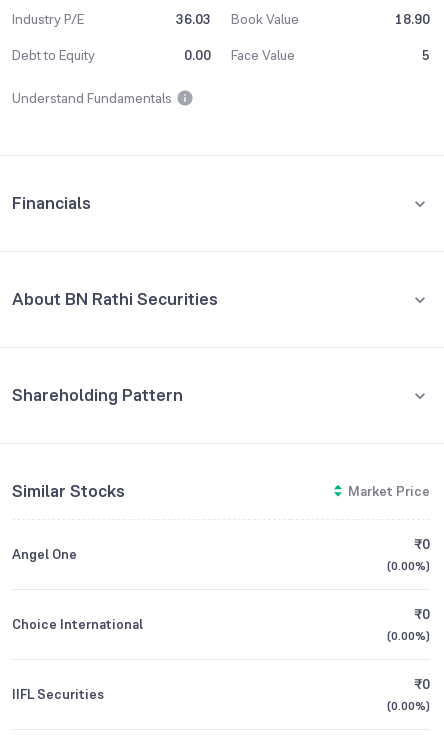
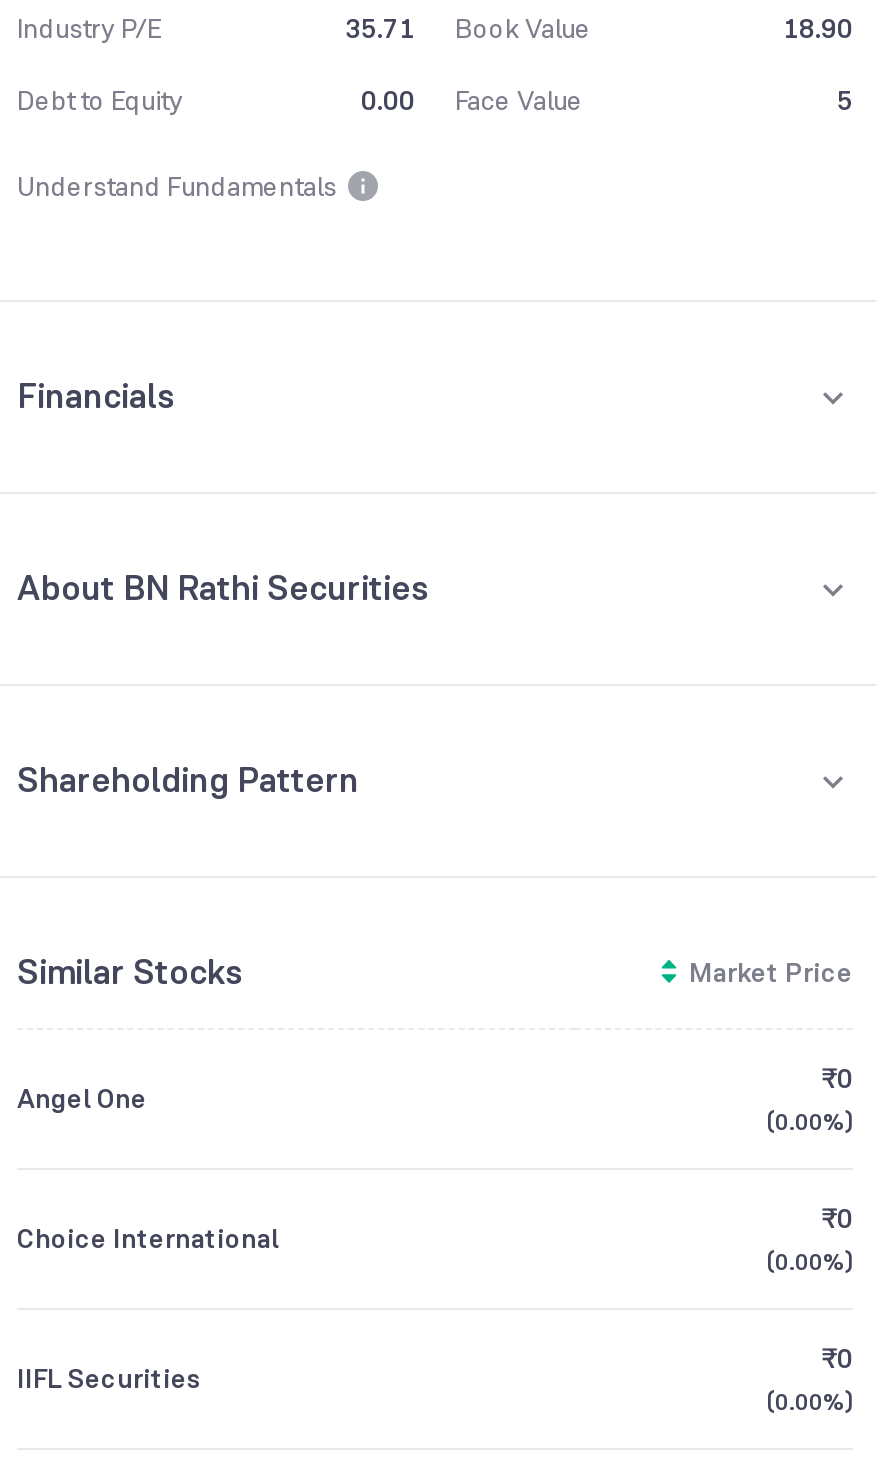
[176,10,299,28] 36.03 Book Value -> [345,10,591,46] 35.71 Book Value

